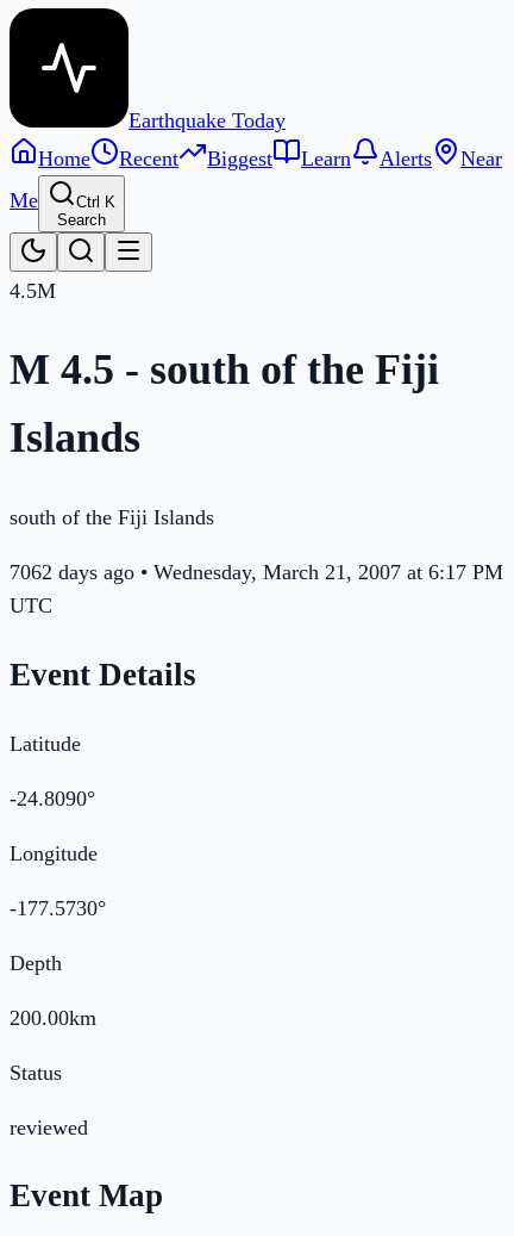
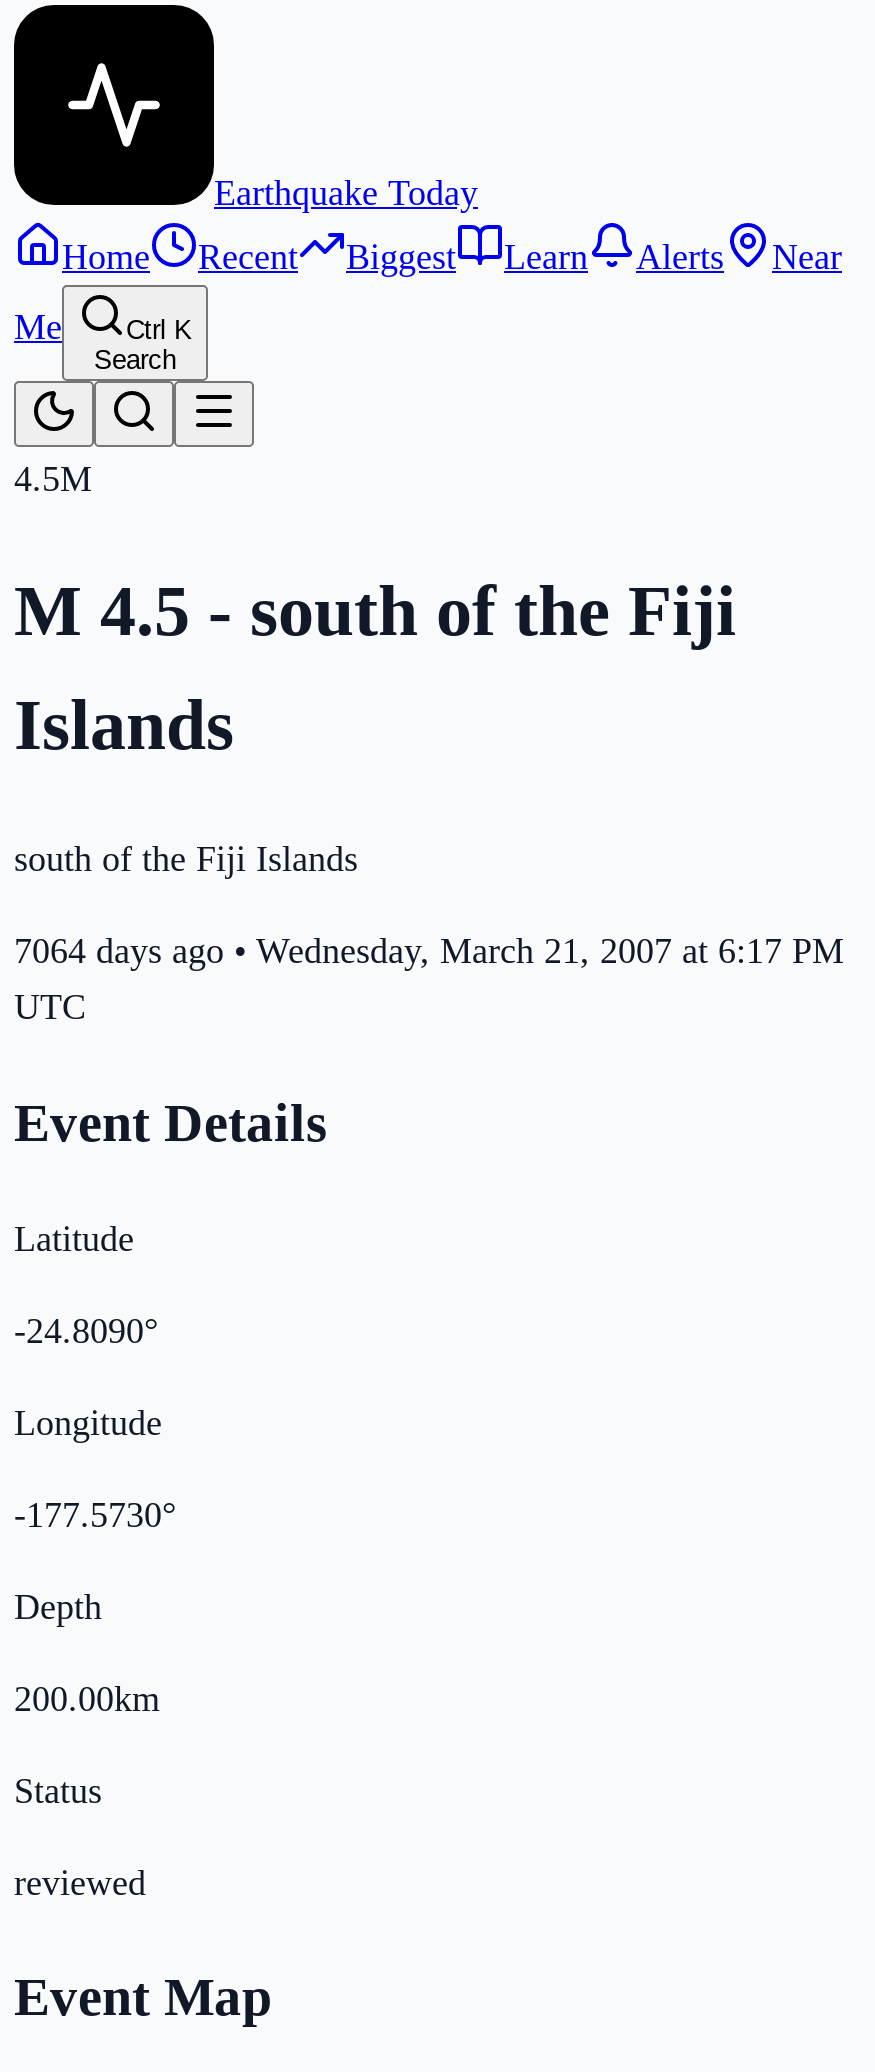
[10,560,503,584] 7062 days ago • Wednesday, March 21, 2007 at 6:17 PM -> [14,931,844,971] 7064 days ago • Wednesday, March 21, 2007 at 6:17 PM

